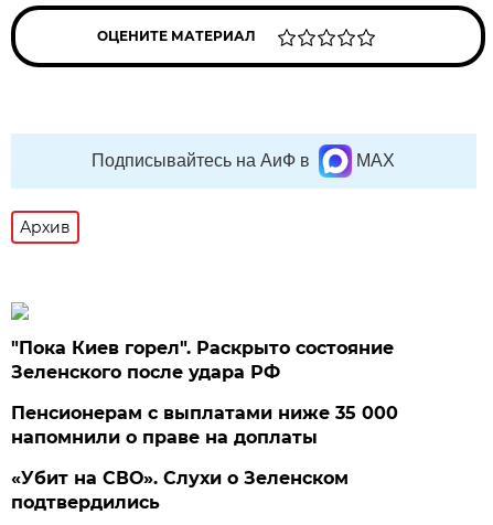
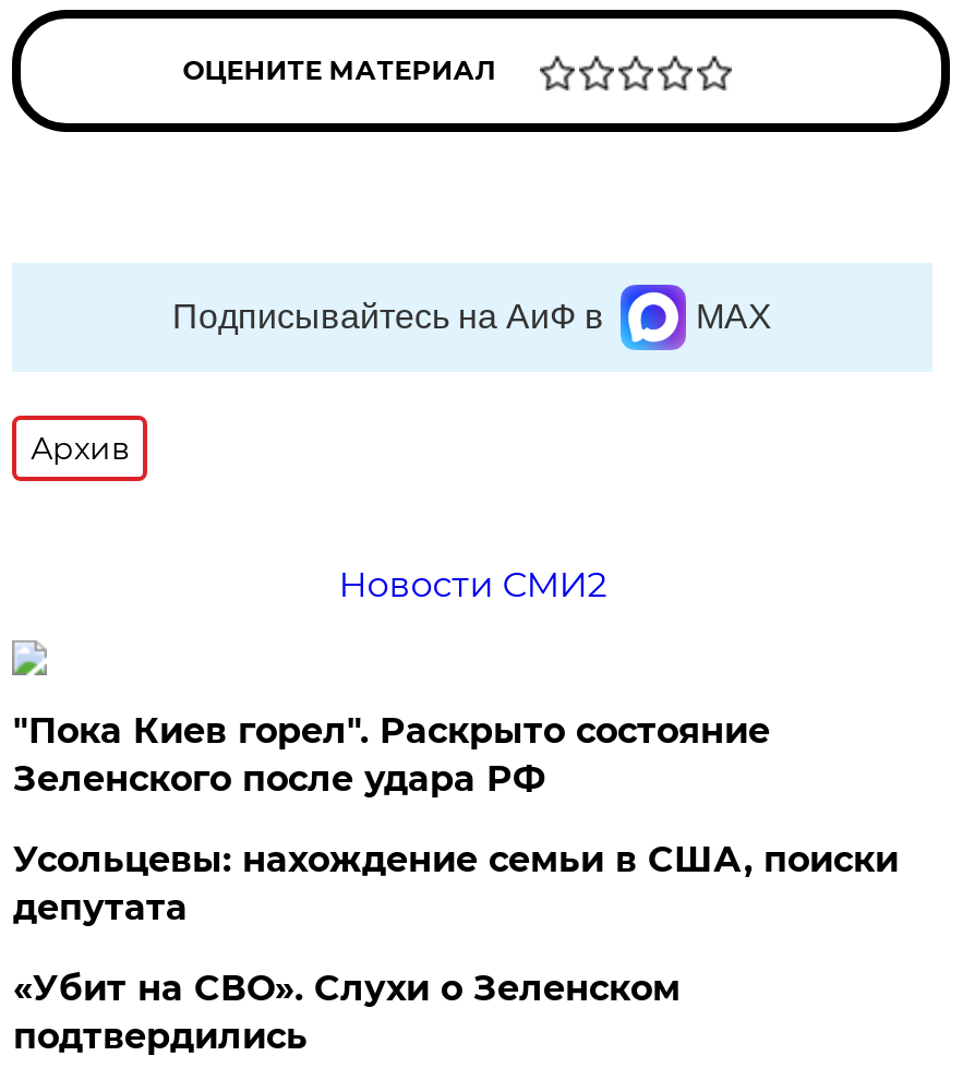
none -> [339,564,607,605] Новости СМИ2
[11,403,399,448] Пенсионерам с выплатами ниже 35 000 | напомнили о праве на доплаты -> [13,839,898,928] Усольцевы: нахождение семьи в США, поиски | депутата

